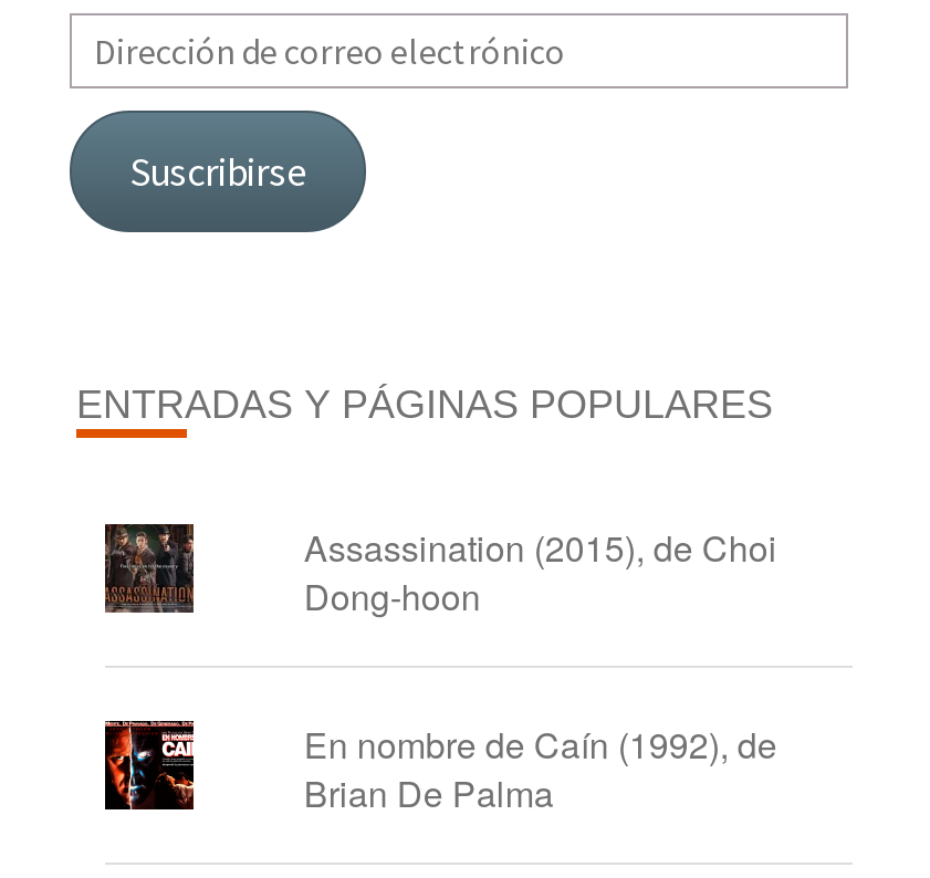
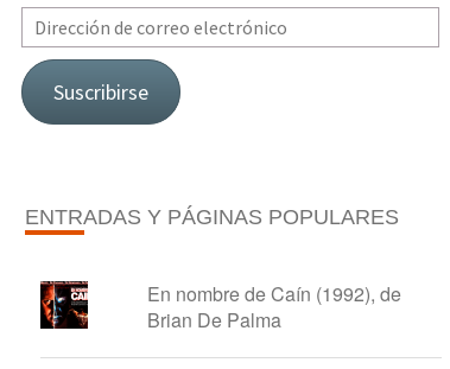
[103,524,196,615] [image] -> none
[304,522,777,622] Assassination (2015), de Choi | Dong-hoon -> none

